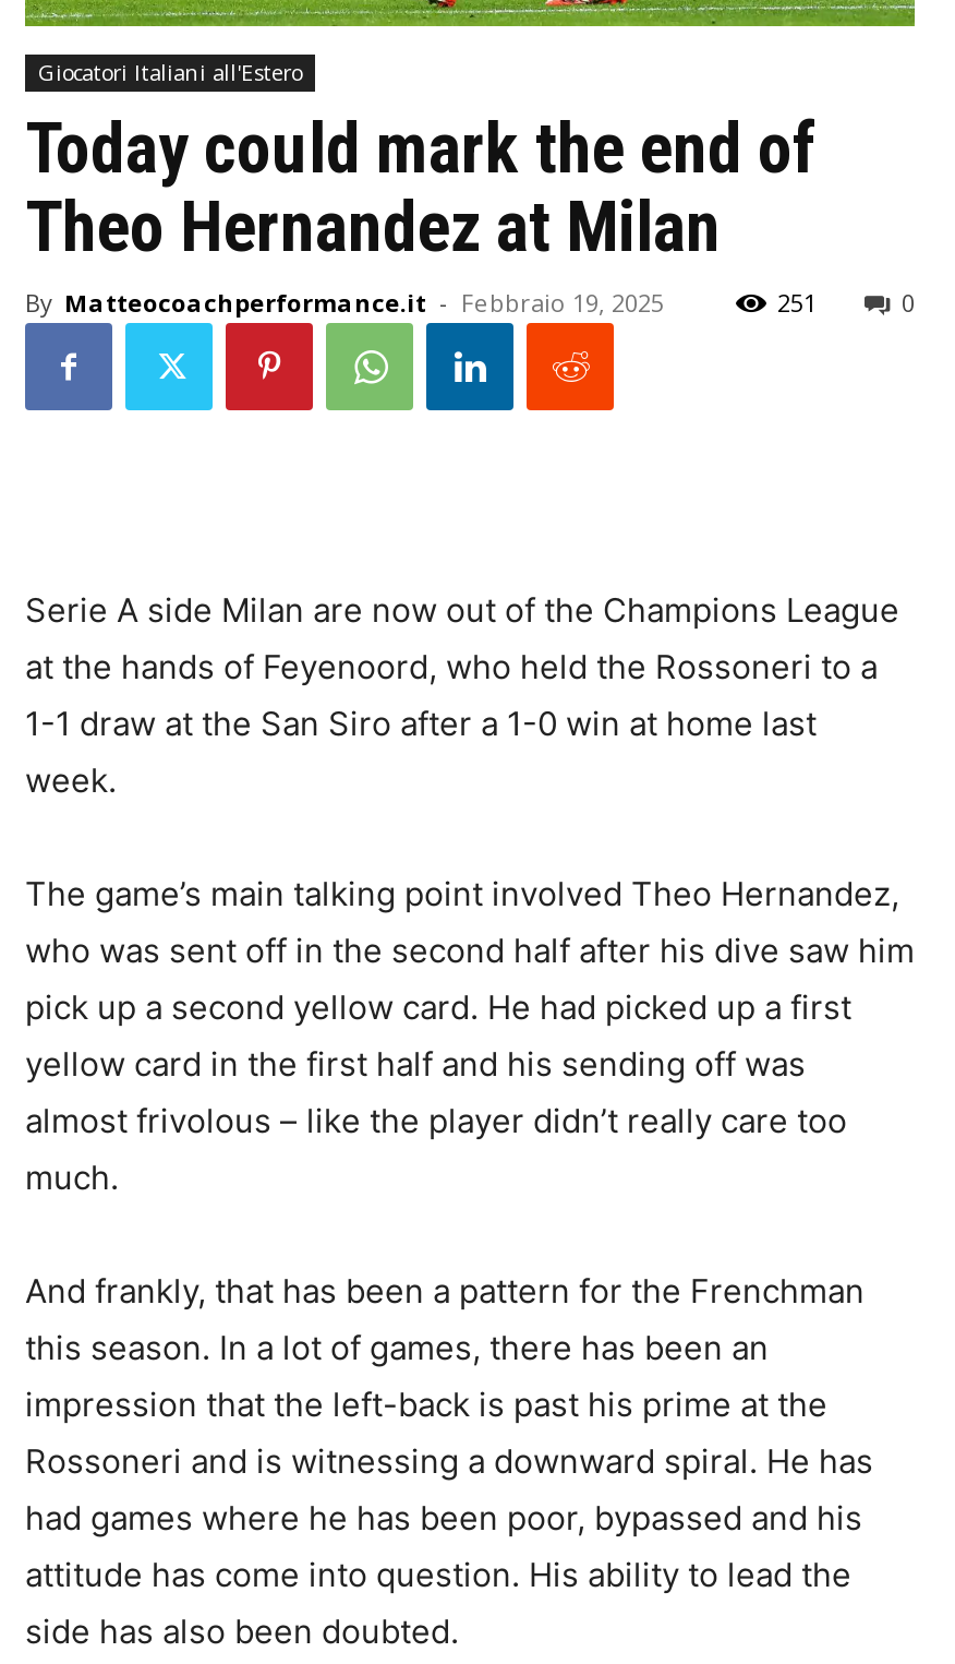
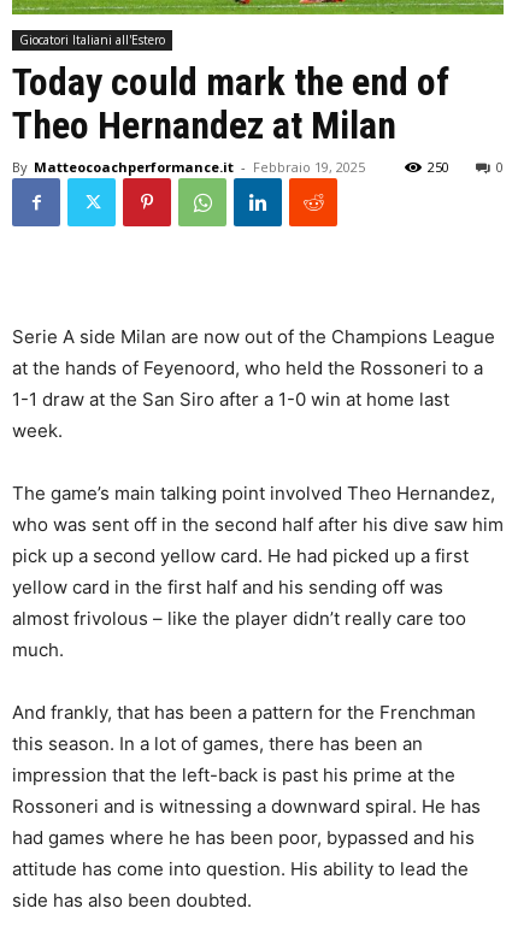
[777,286,817,319] 251 -> [428,158,449,176] 250

